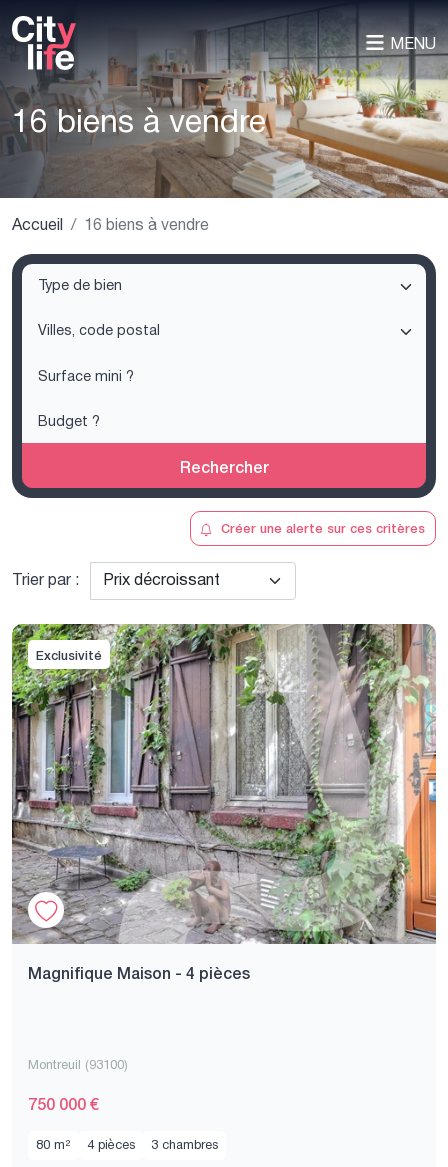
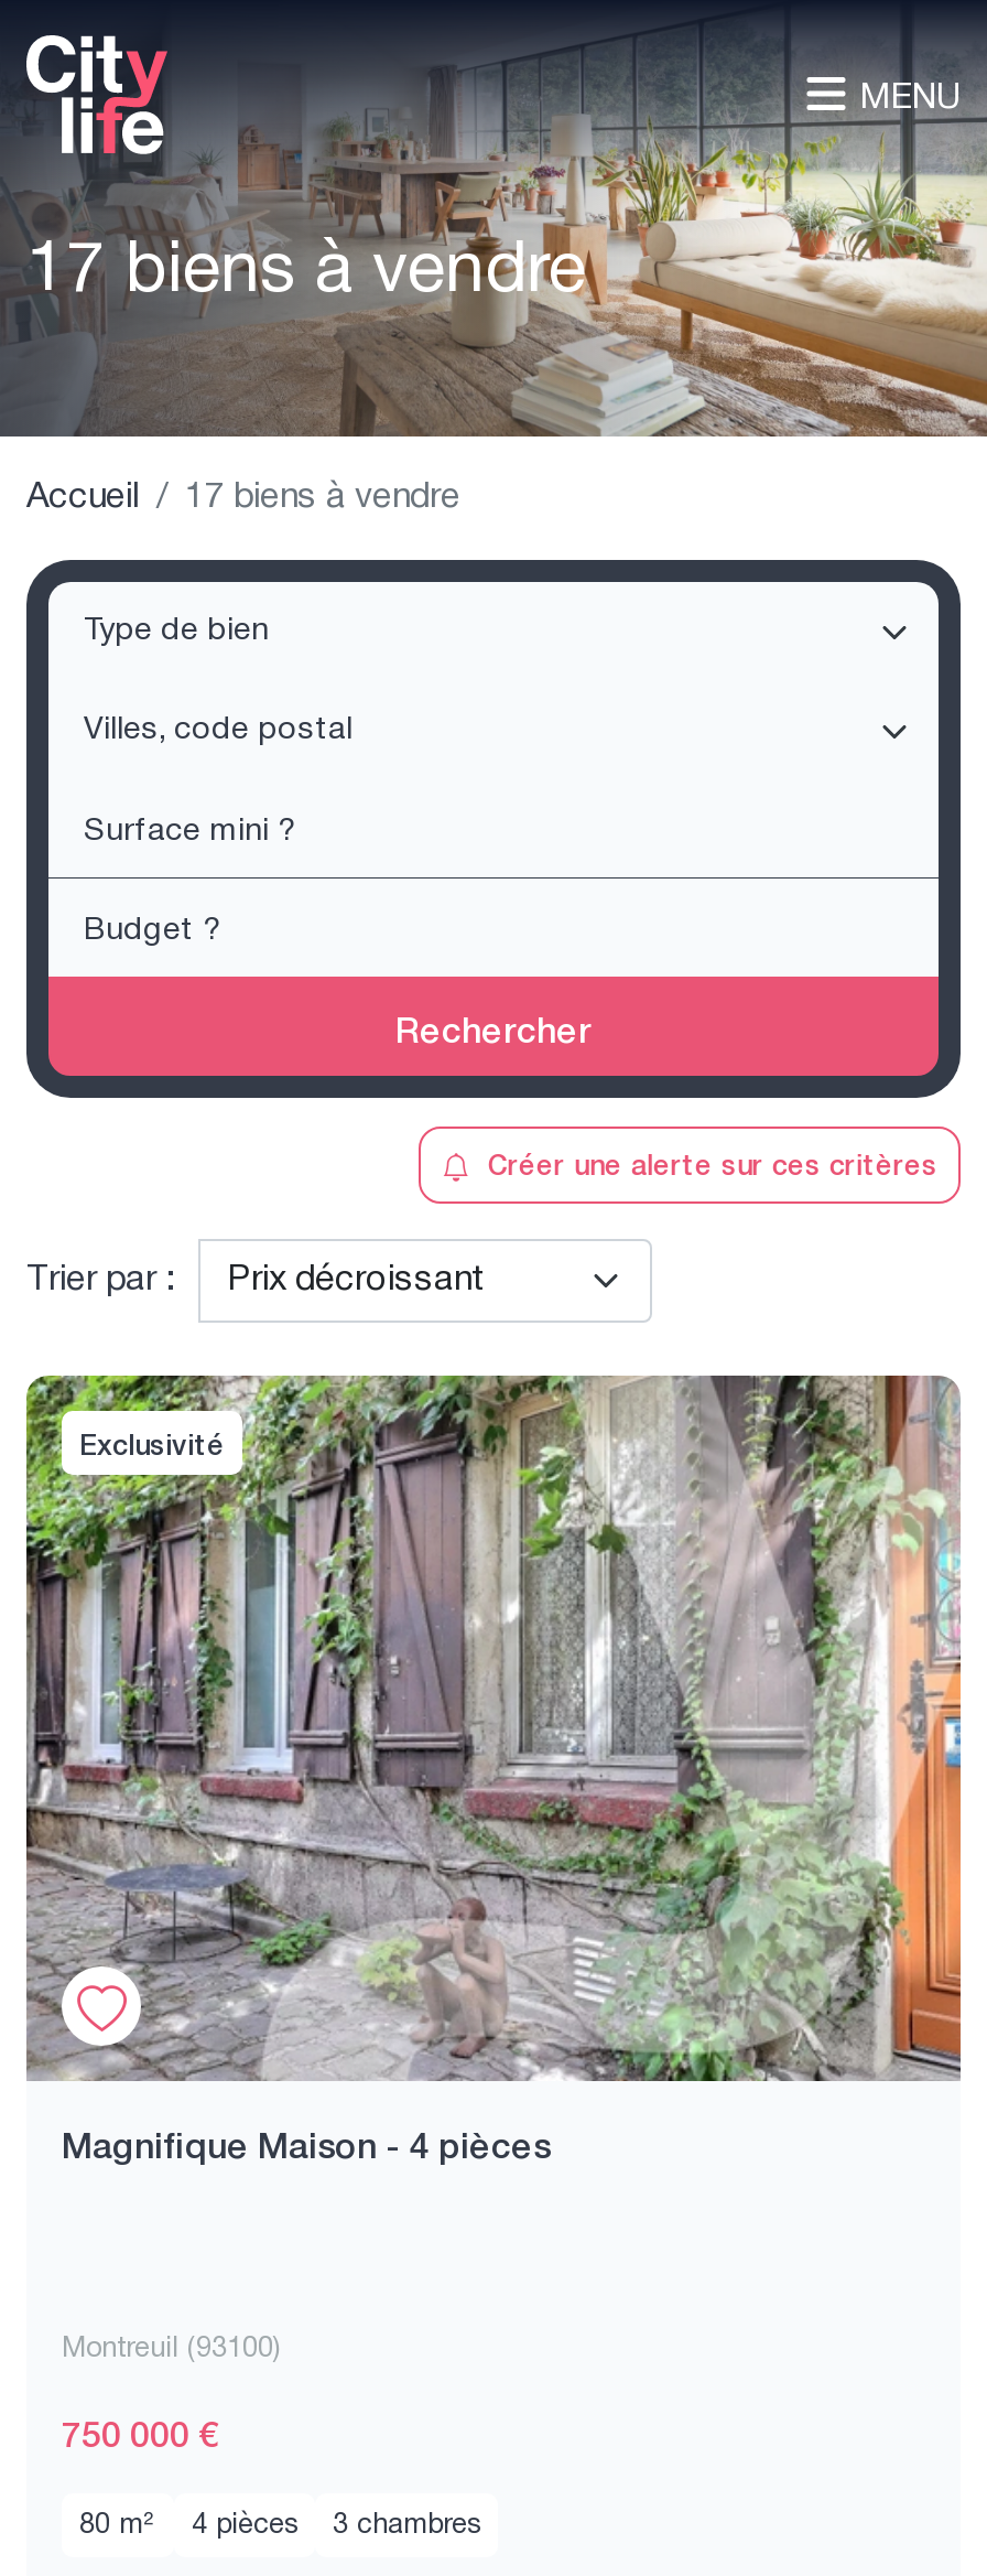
[12,98,266,147] 16 biens à vendre -> [26,216,586,324] 17 biens à vendre
[84,213,209,238] 16 biens à vendre -> [185,470,460,525] 17 biens à vendre

